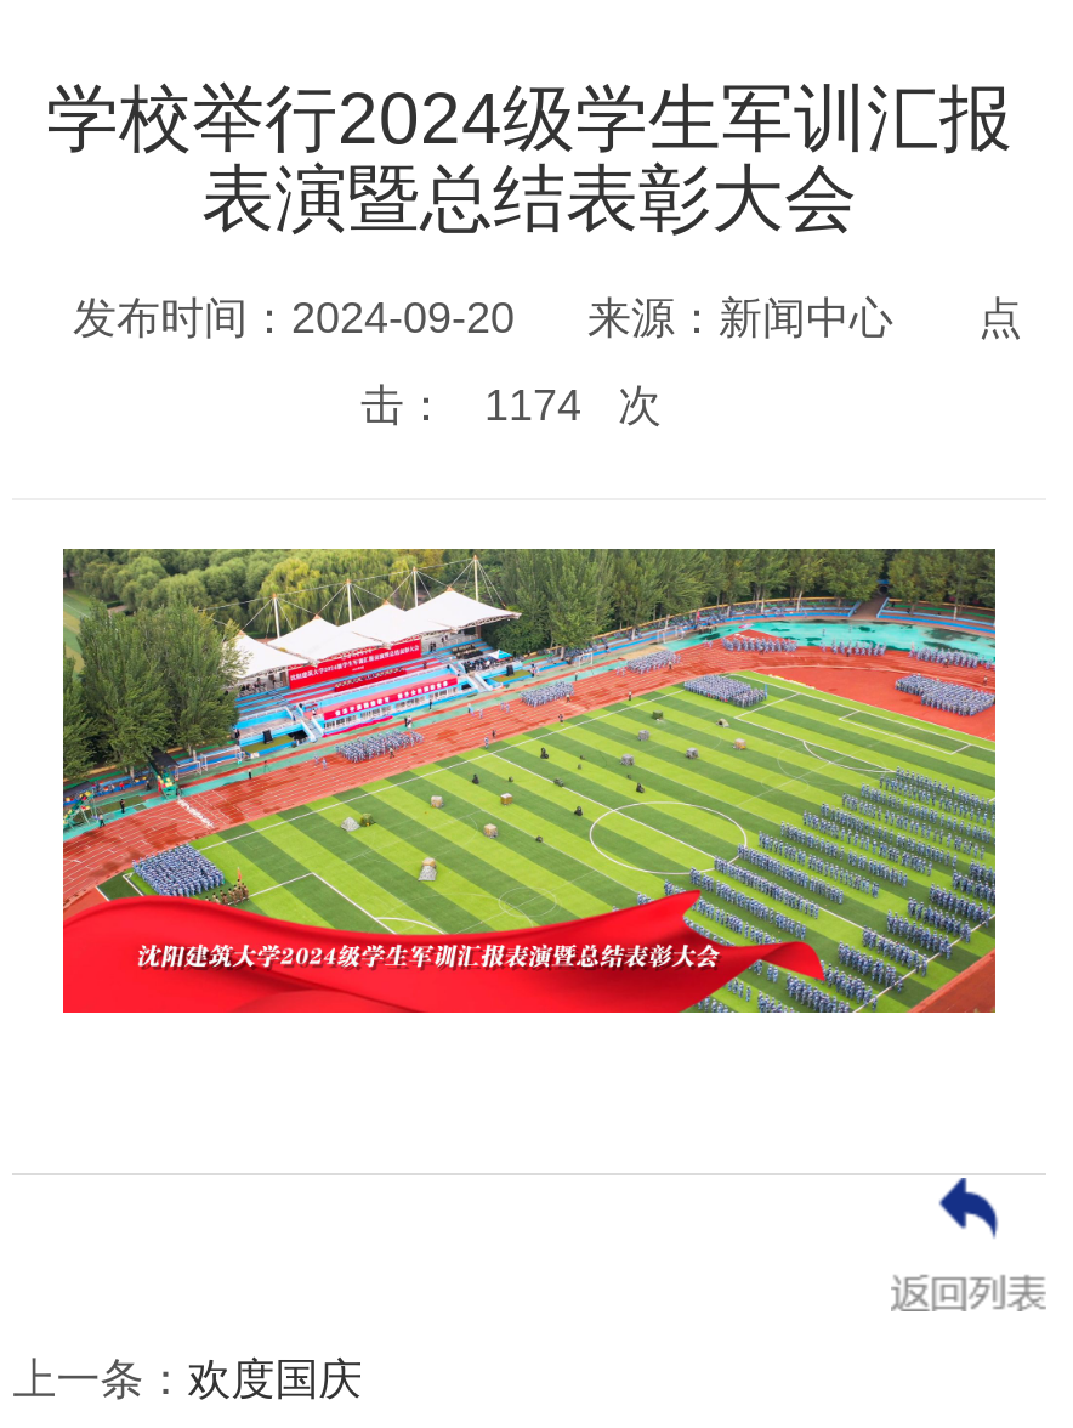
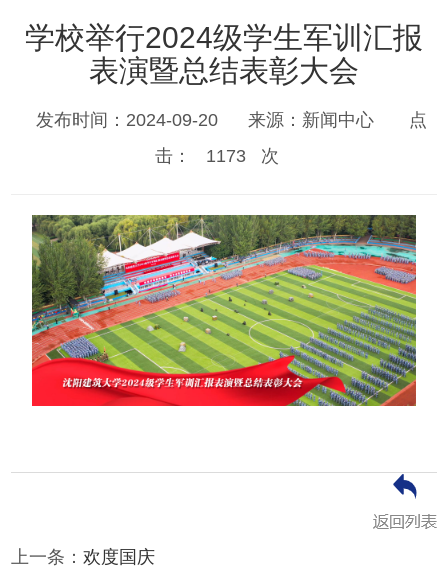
[360,380,662,429] 击： 1174 次 -> [154,145,278,165] 击： 1173 次

